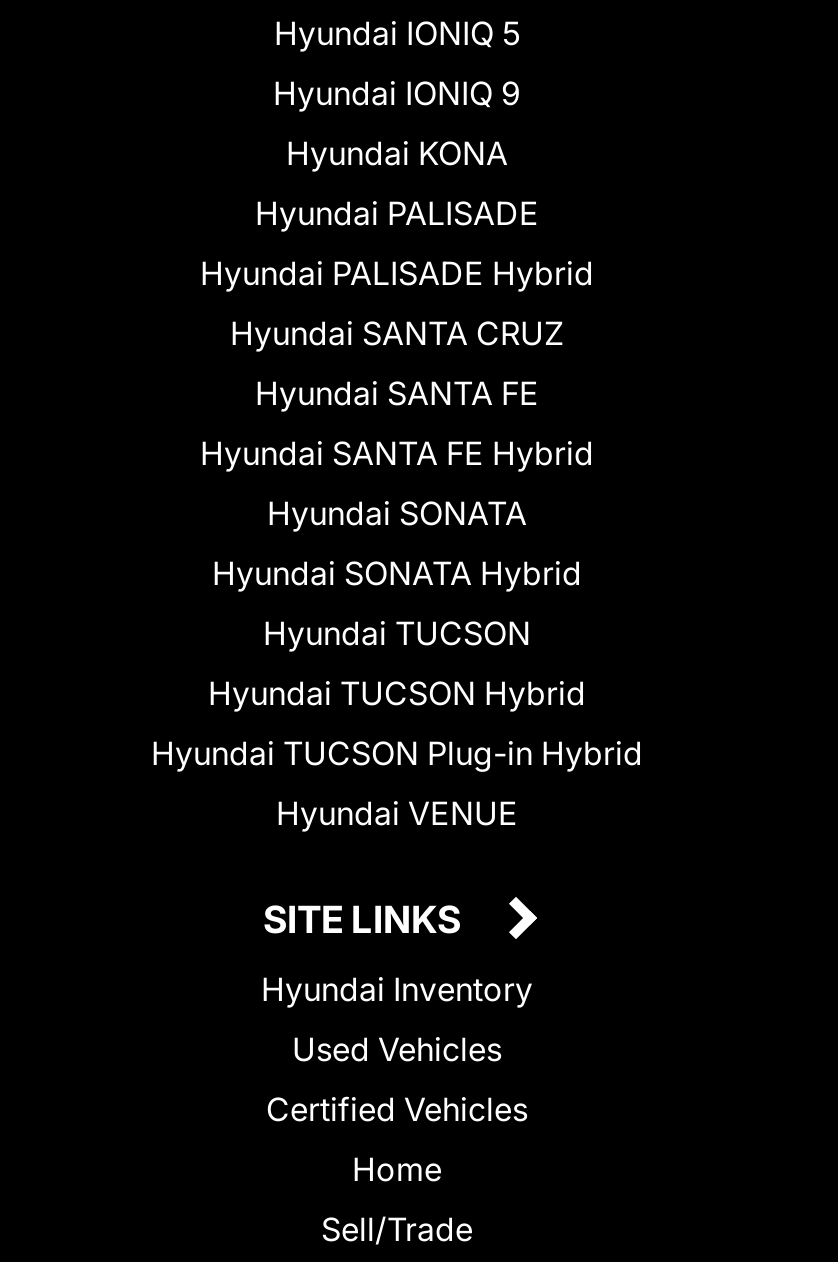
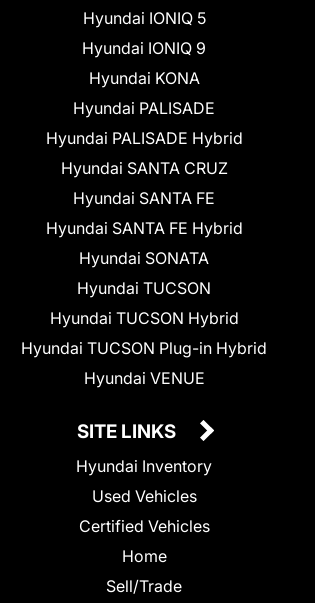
[212,553,582,593] Hyundai SONATA Hybrid -> none

